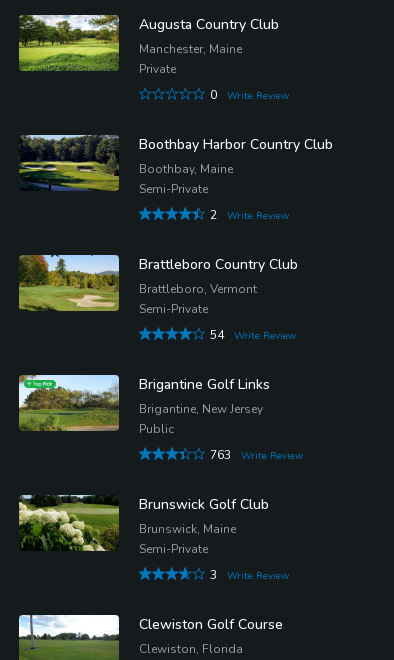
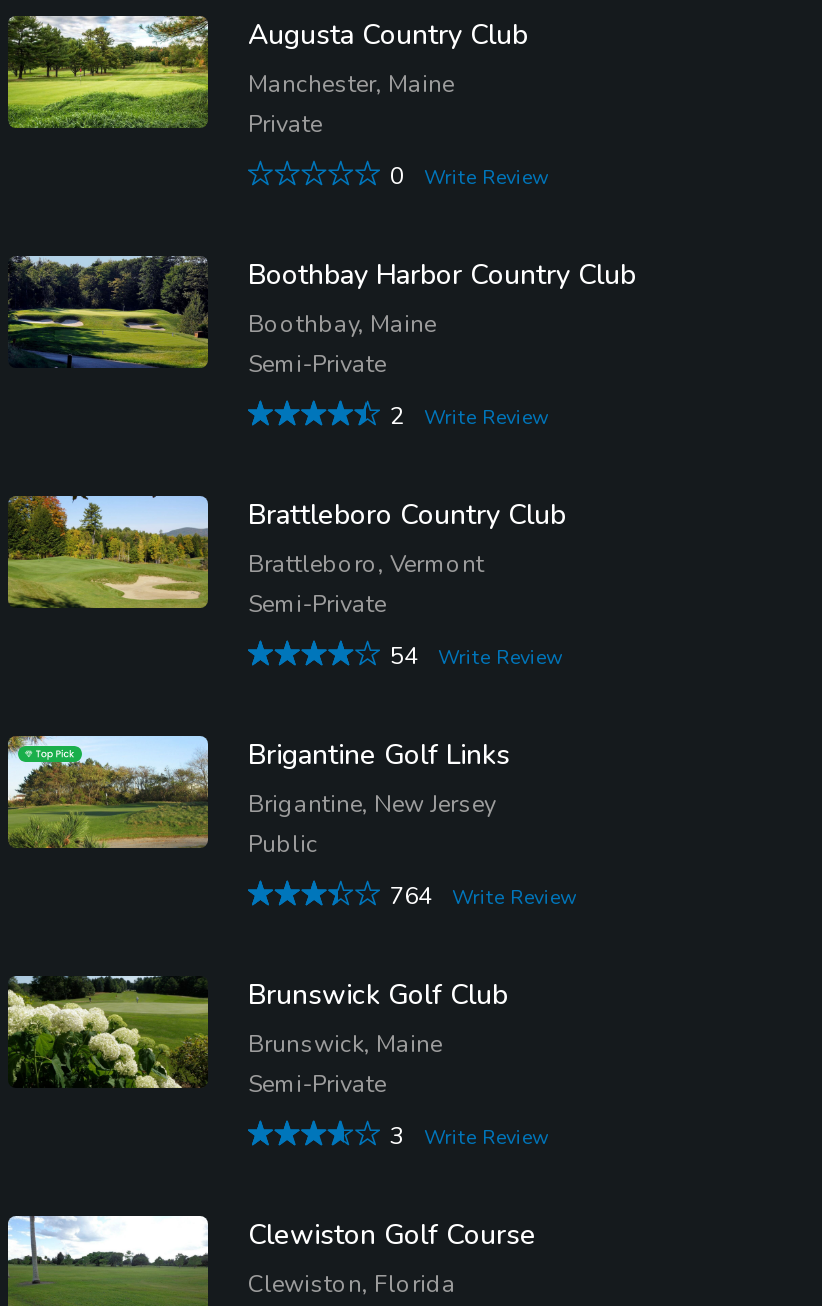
[210,447,303,463] 763 Write Review -> [390,880,576,912] 764 Write Review

